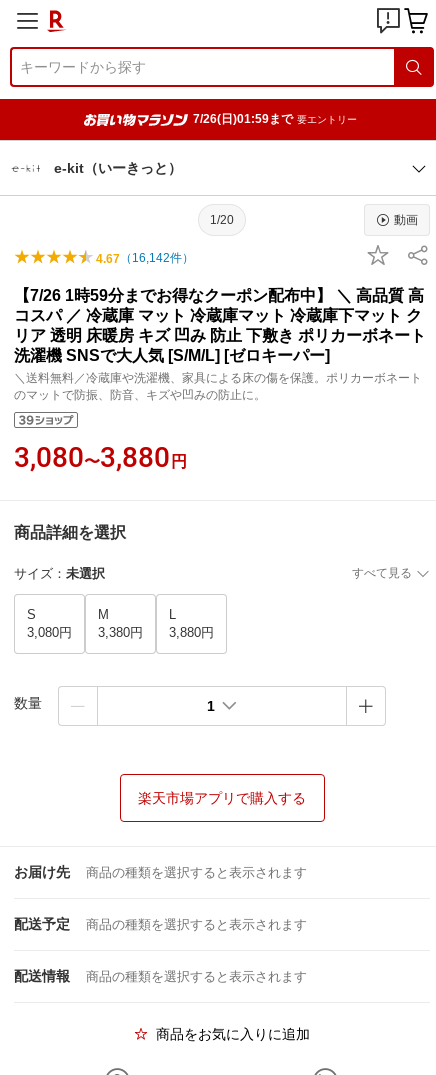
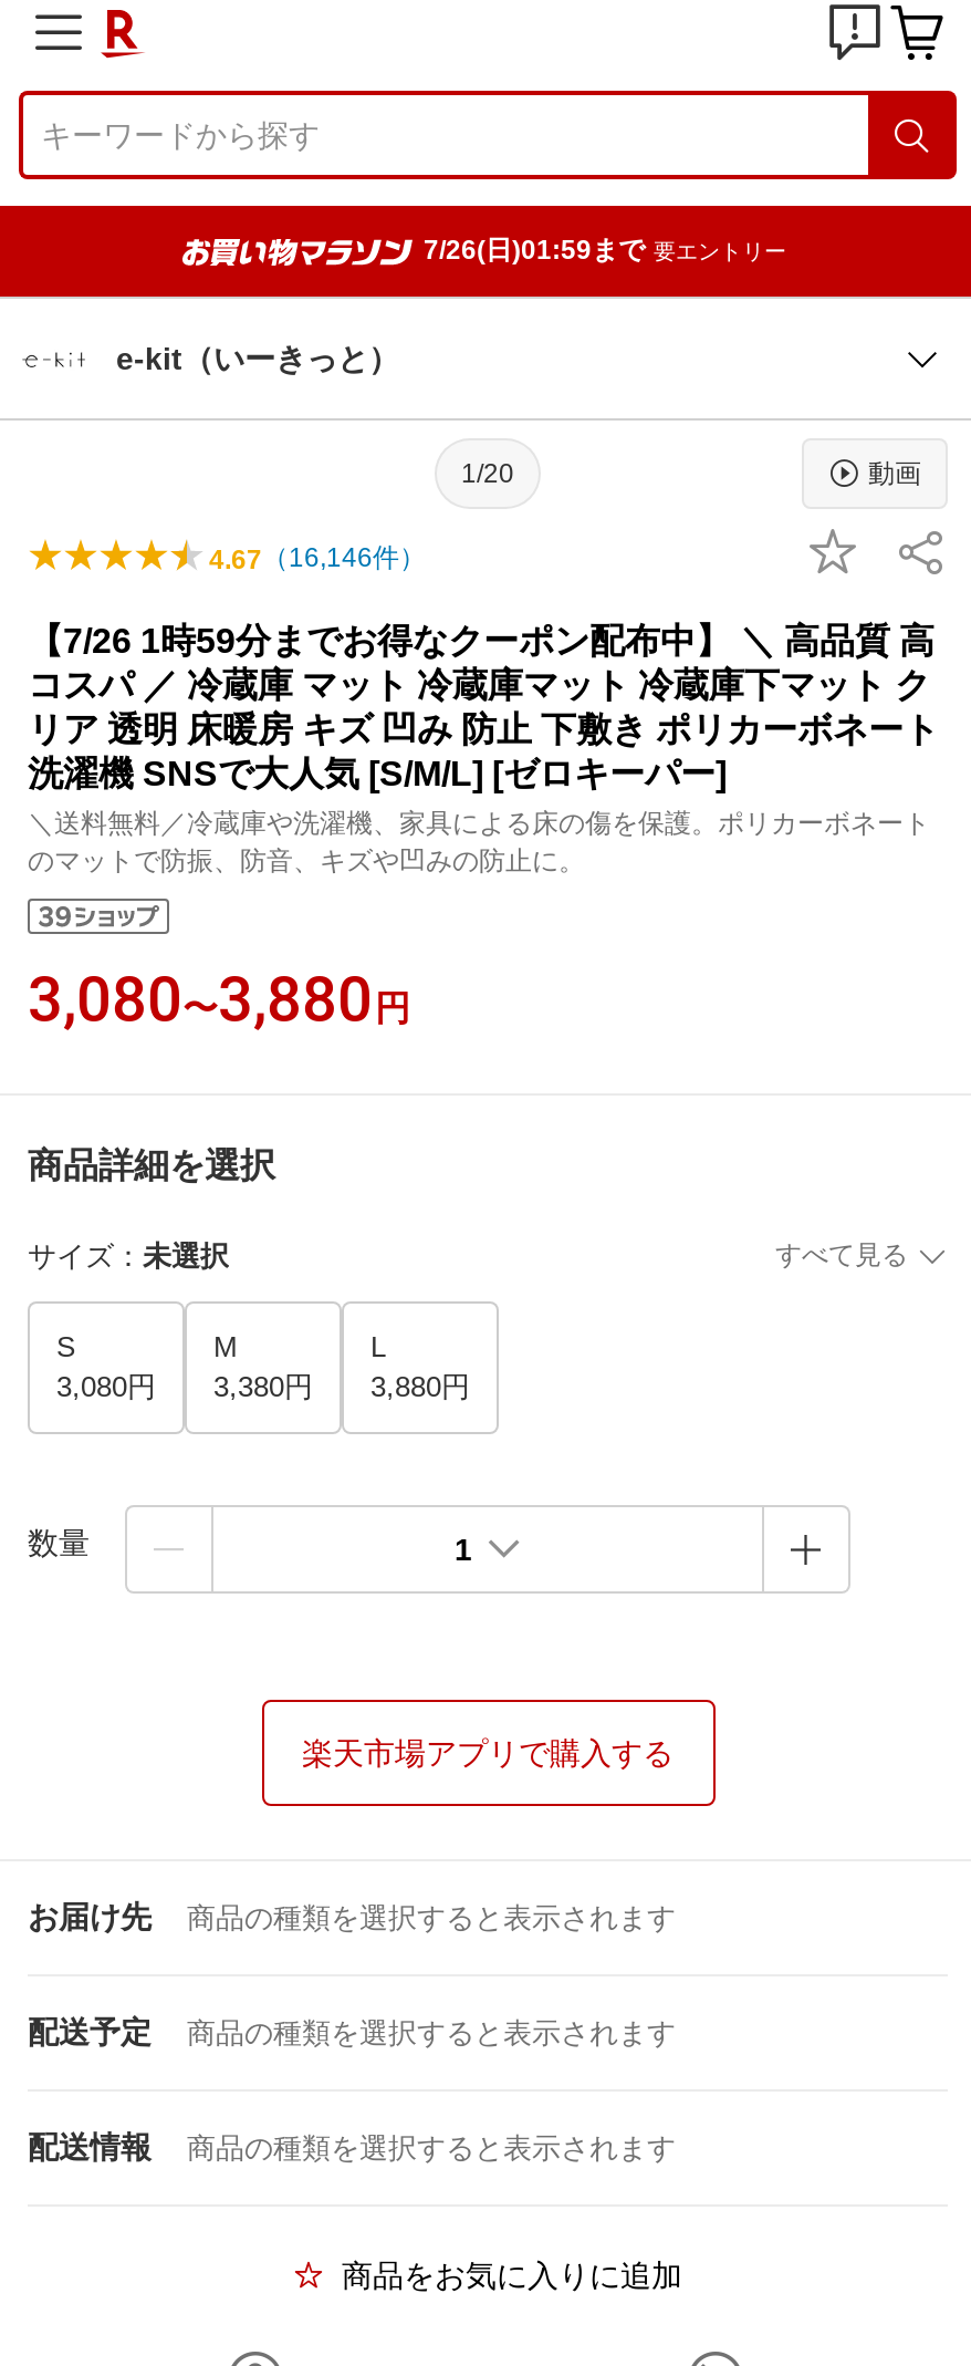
[96,251,194,266] 4.67（16,142件） -> [209,542,426,575] 4.67（16,146件）

